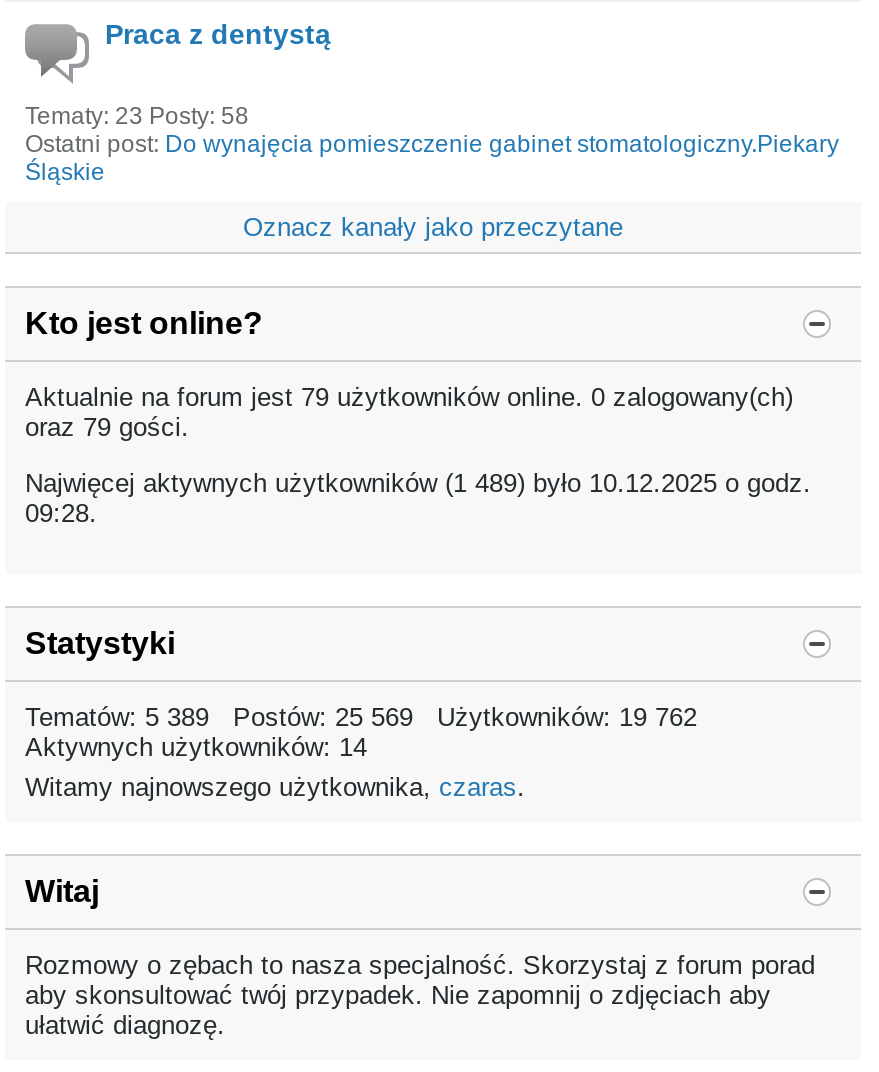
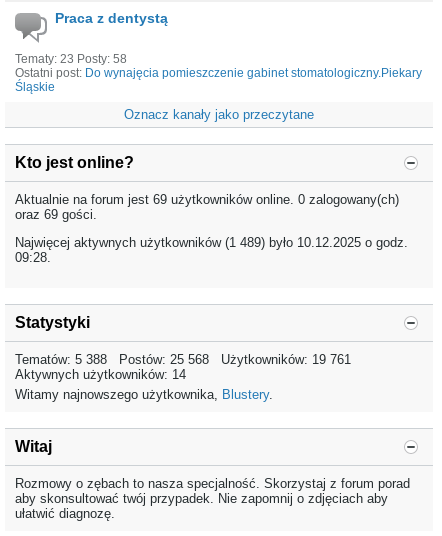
[25,382,793,412] Aktualnie na forum jest 79 użytkowników online. 0 zalogowany(ch) -> [15,192,399,207] Aktualnie na forum jest 69 użytkowników online. 0 zalogowany(ch)
[25,412,189,442] oraz 79 gości. -> [15,207,97,222] oraz 69 gości.
[25,702,713,732] Tematów: 5 389 Postów: 25 569 Użytkowników: 19 762 -> [15,352,359,367] Tematów: 5 388 Postów: 25 568 Użytkowników: 19 761
[25,772,525,802] Witamy najnowszego użytkownika, czaras. -> [15,387,273,402] Witamy najnowszego użytkownika, Blustery.

